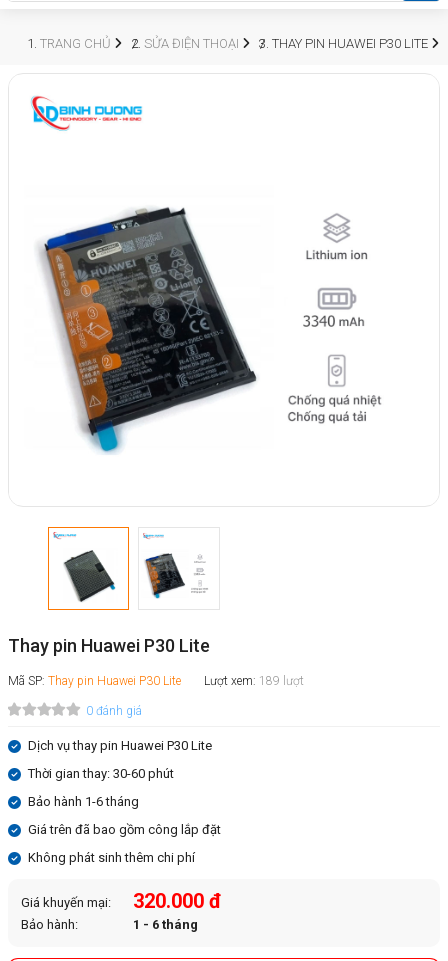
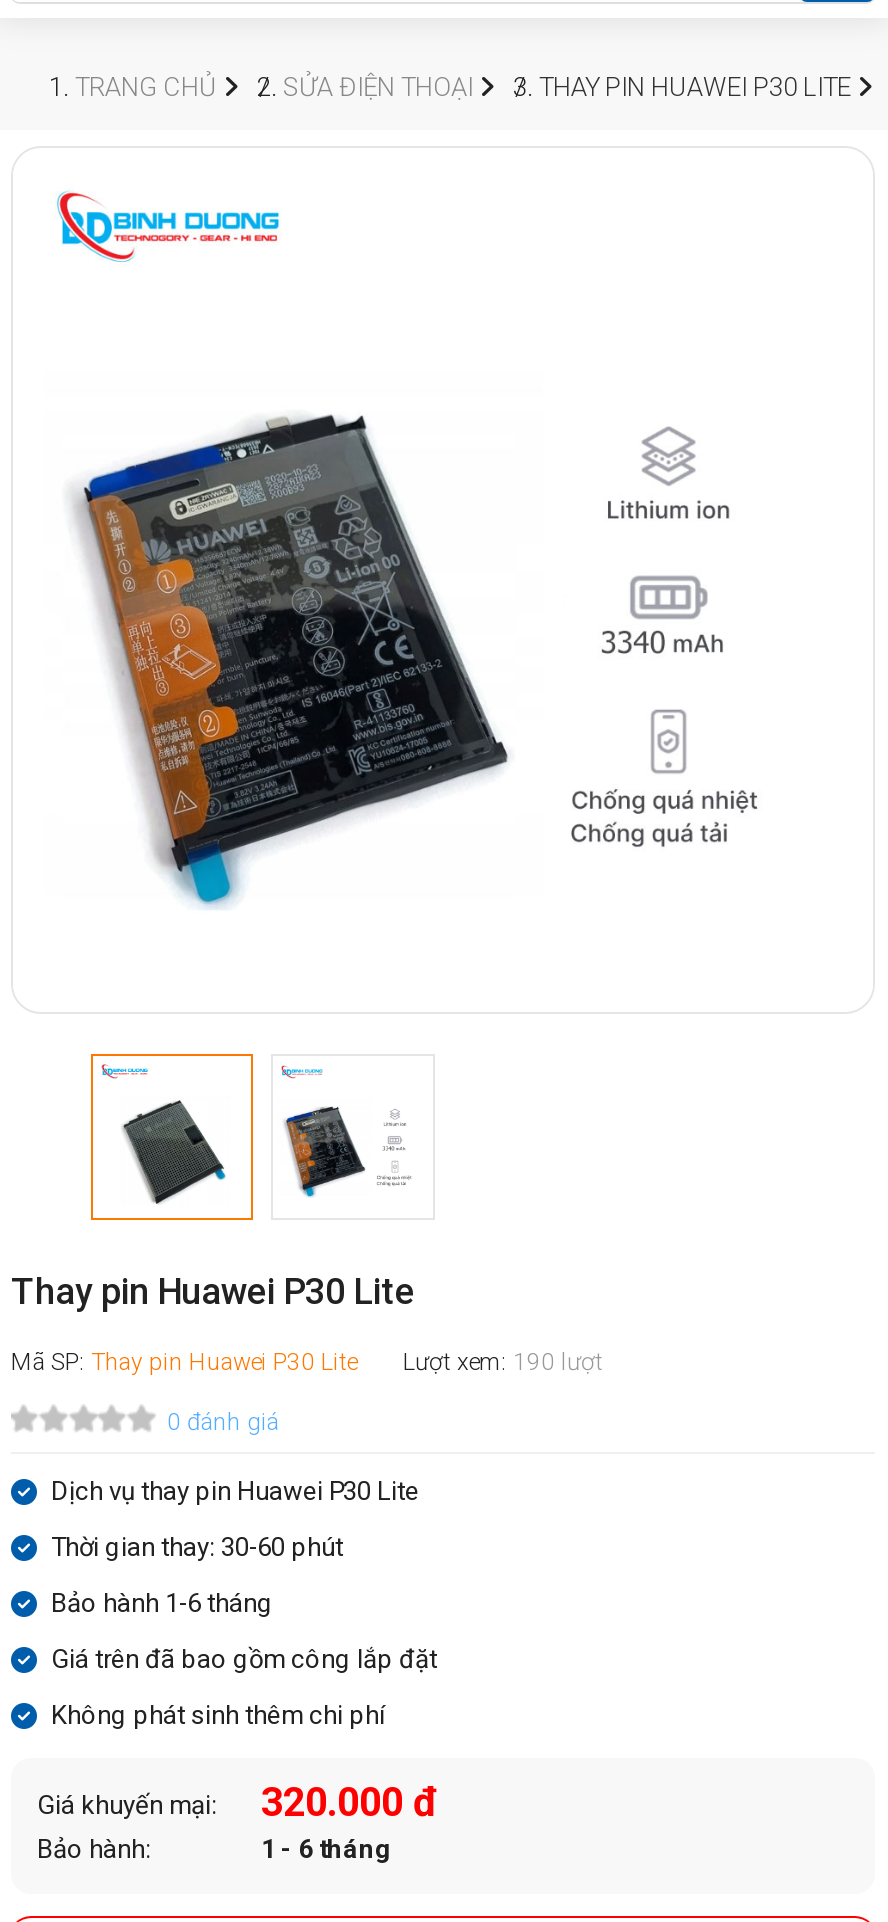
[8,674,304,688] Mã SP: Thay pin Huawei P30 Lite Lượt xem: 189 lượt -> [11,1348,603,1376] Mã SP: Thay pin Huawei P30 Lite Lượt xem: 190 lượt

